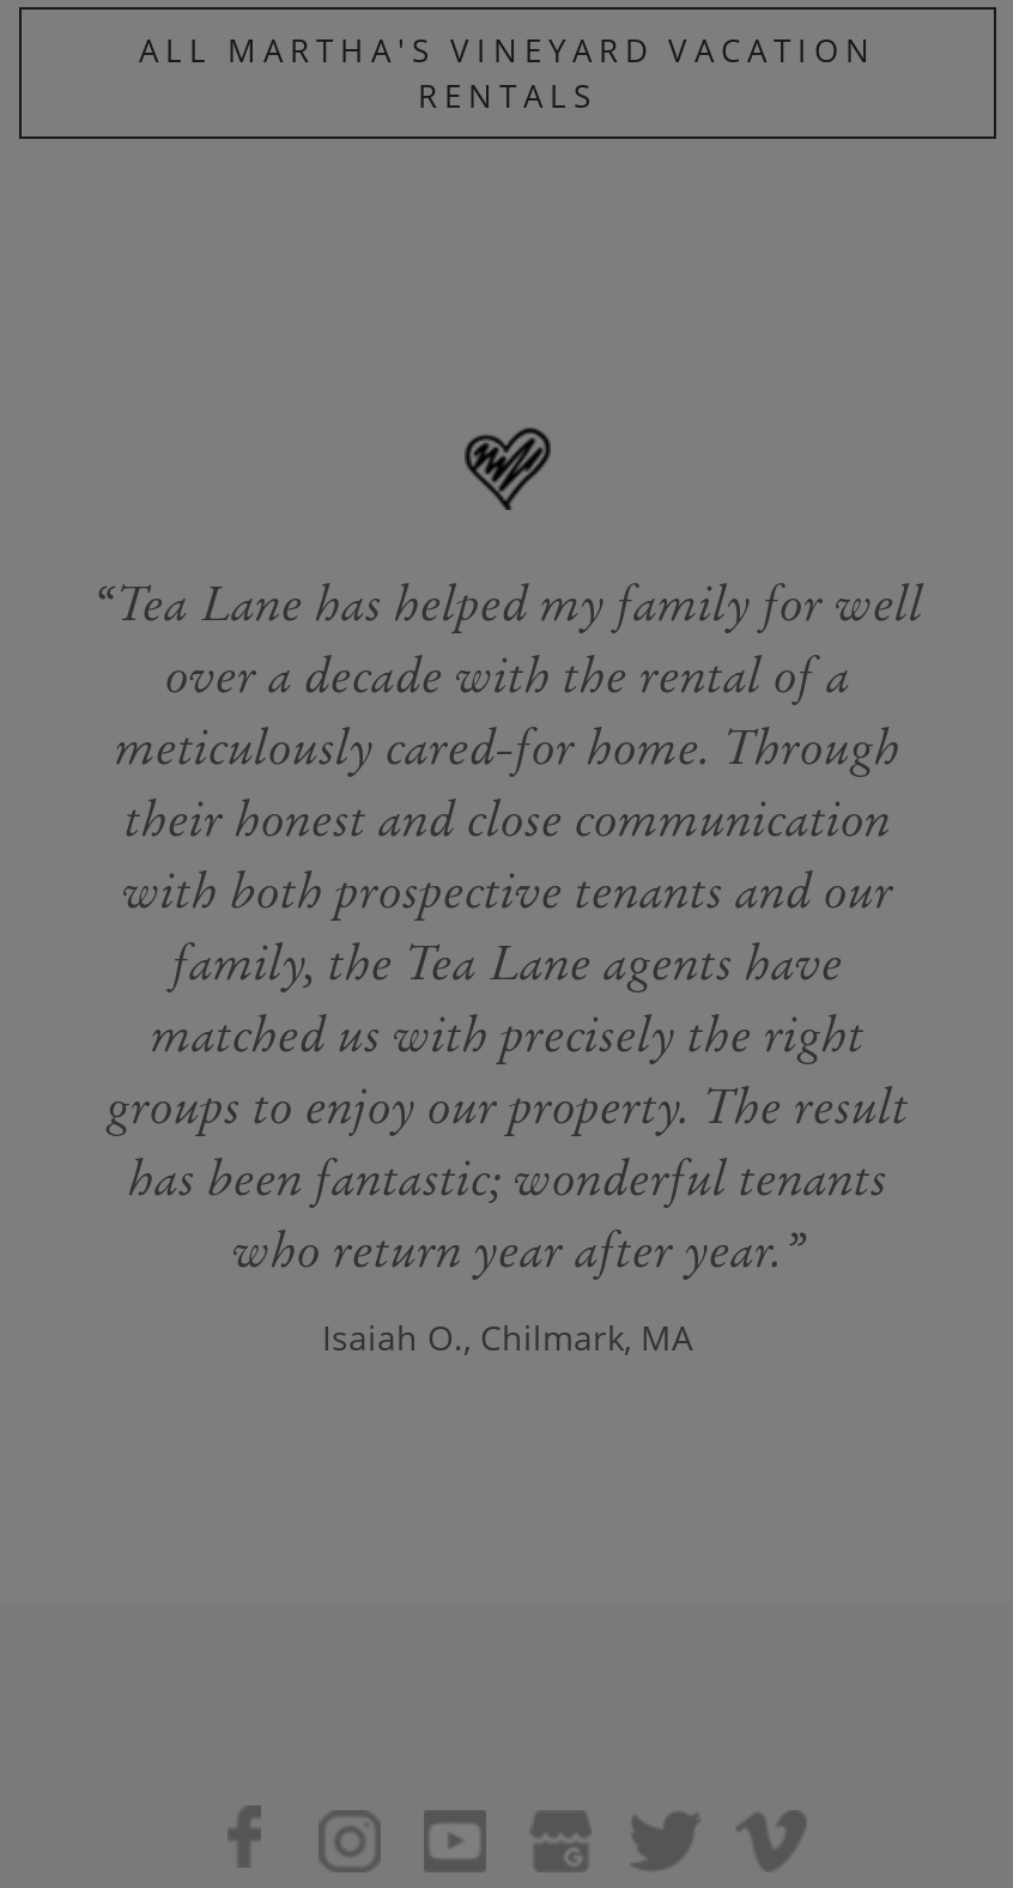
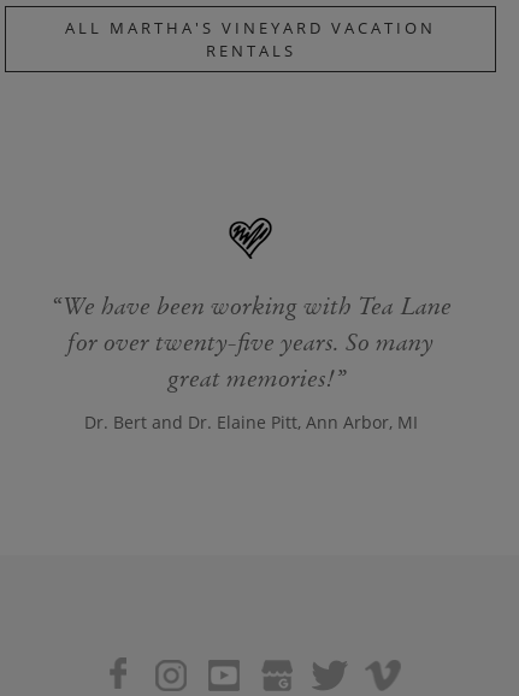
[107,583,923,1361] Tea Lane has helped my family for well | over a decade with the rental of a | meticulously cared-for home. Through | their honest and close communication | with both prospective tenants and our | family, the Tea Lane agents have | matched us with precisely the right | groups to enjoy our property. The result | has been fantastic; wonderful tenants | who return year after year. | Isaiah O., Chilmark, MA -> [62,295,451,434] We have been working with Tea Lane | for over twenty-five years. So many | great memories! | Dr. Bert and Dr. Elaine Pitt, Ann Arbor, MI

